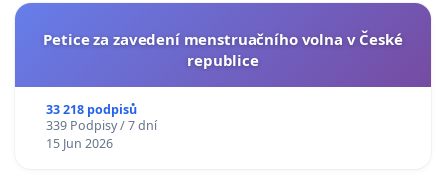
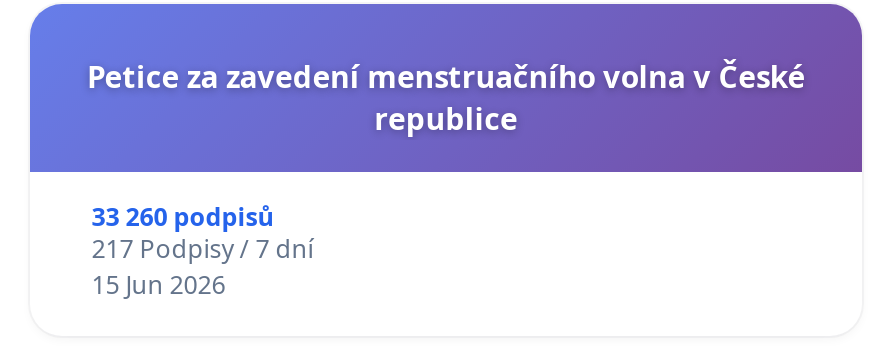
[46,101,137,118] 33 218 podpisů -> [92,199,274,233] 33 260 podpisů
[46,117,157,134] 339 Podpisy / 7 dní -> [92,231,314,265] 217 Podpisy / 7 dní

